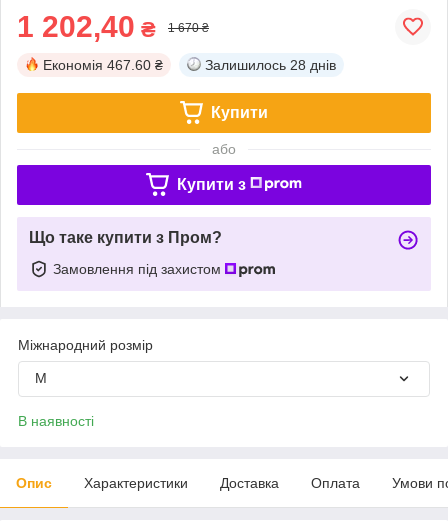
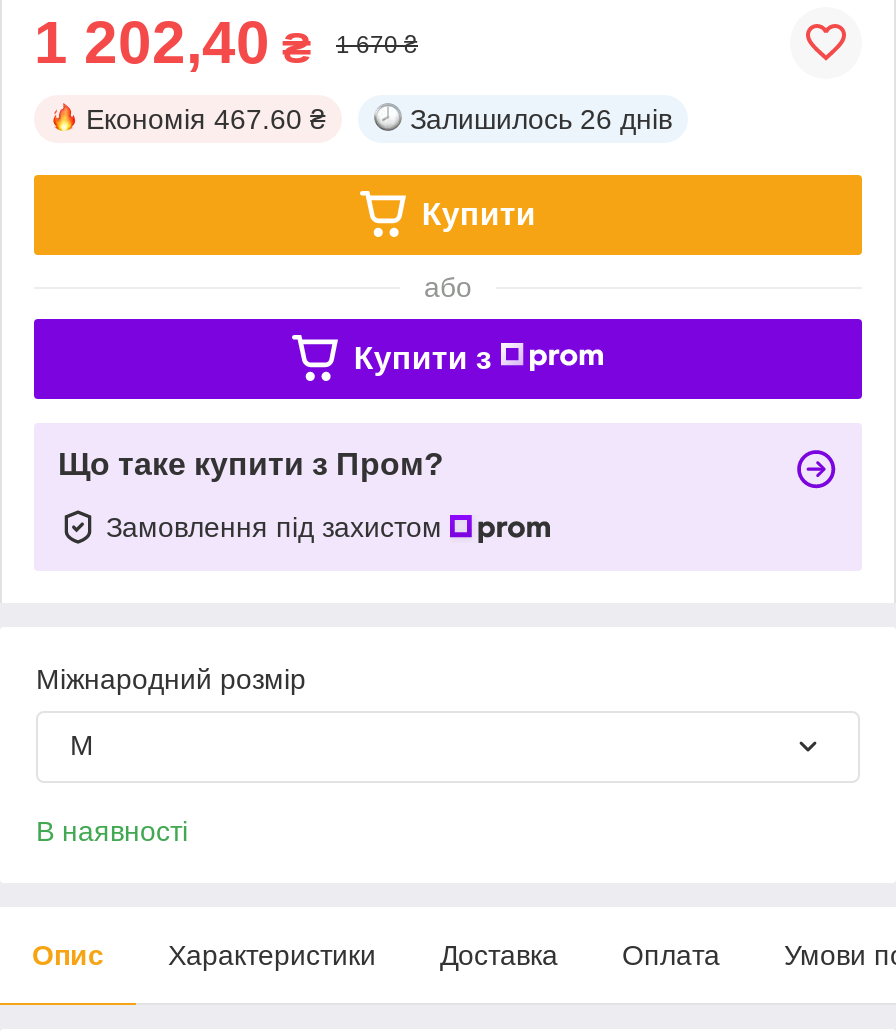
[205,57,336,73] Залишилось 28 днів -> [410,103,672,135] Залишилось 26 днів

